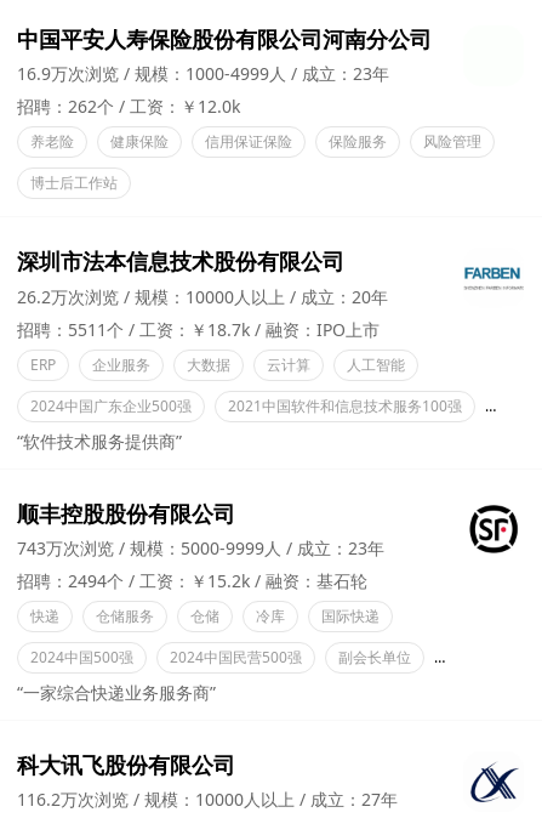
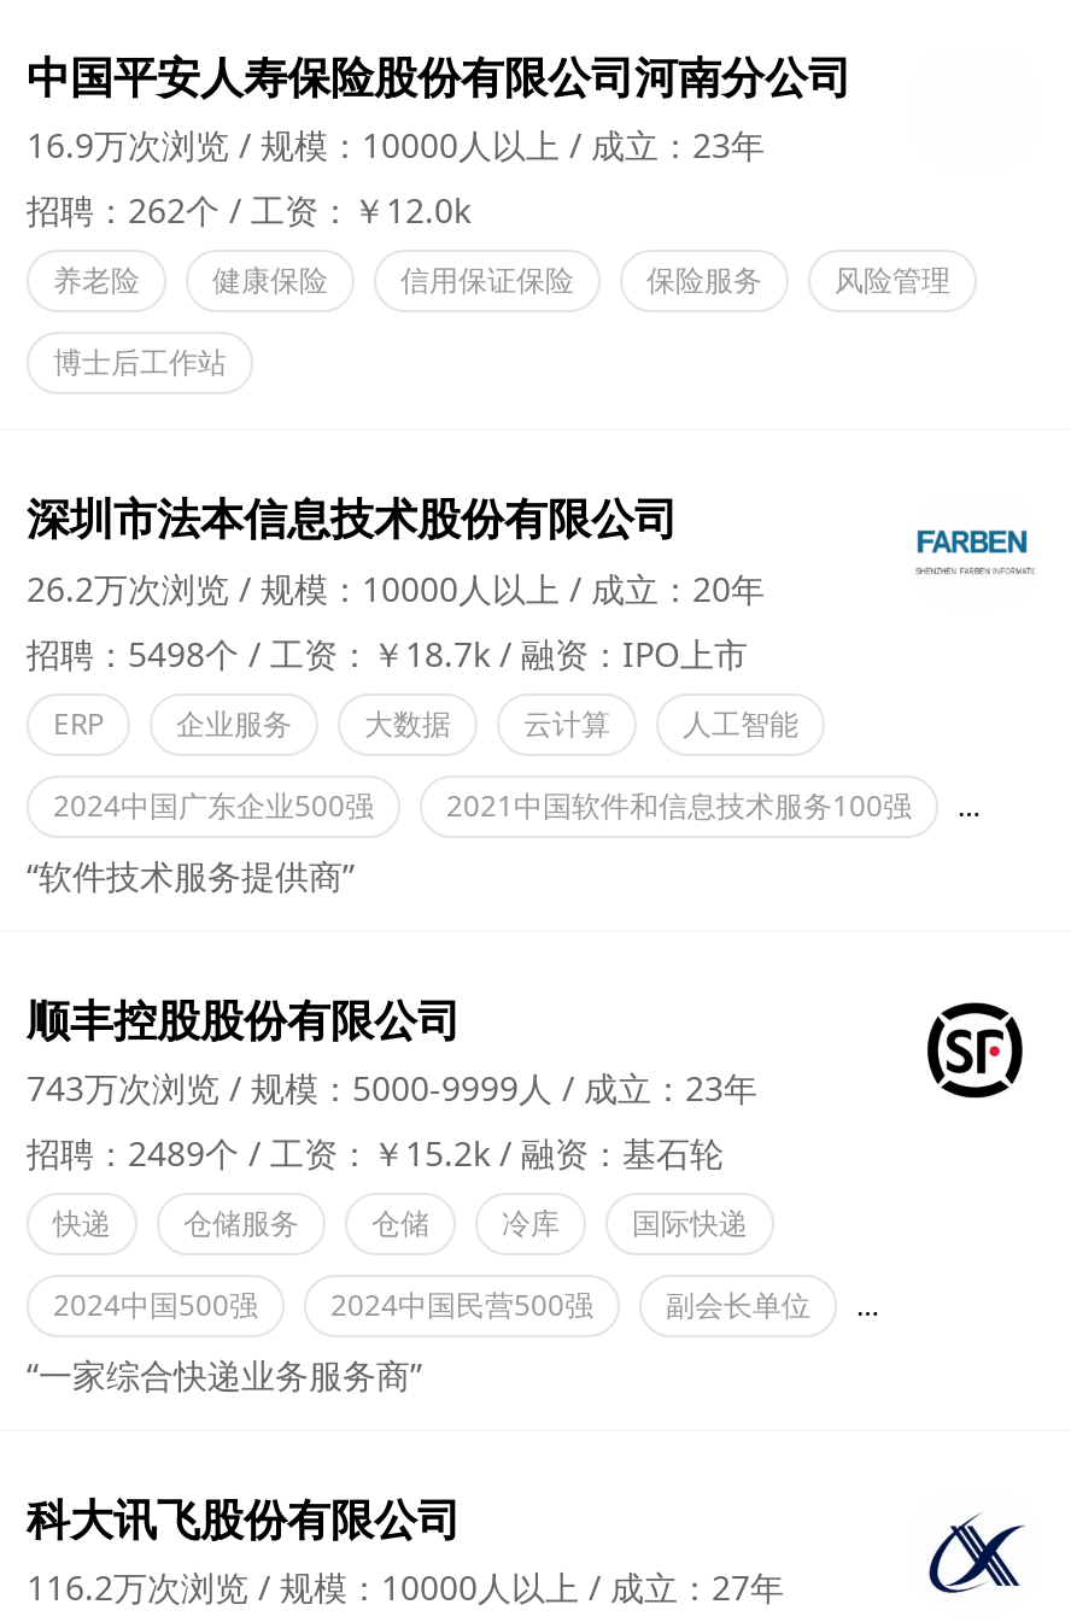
[17,62,389,85] 16.9万次浏览 规模：1000-4999人 成立：23年 -> [27,122,765,168] 16.9万次浏览 规模：10000人以上 成立：23年
[17,317,380,340] 招聘：5511个 工资：￥18.7k 融资：IPO上市 -> [27,630,748,675] 招聘：5498个 工资：￥18.7k 融资：IPO上市
[17,569,367,592] 招聘：2494个 工资：￥15.2k 融资：基石轮 -> [27,1129,724,1175] 招聘：2489个 工资：￥15.2k 融资：基石轮

